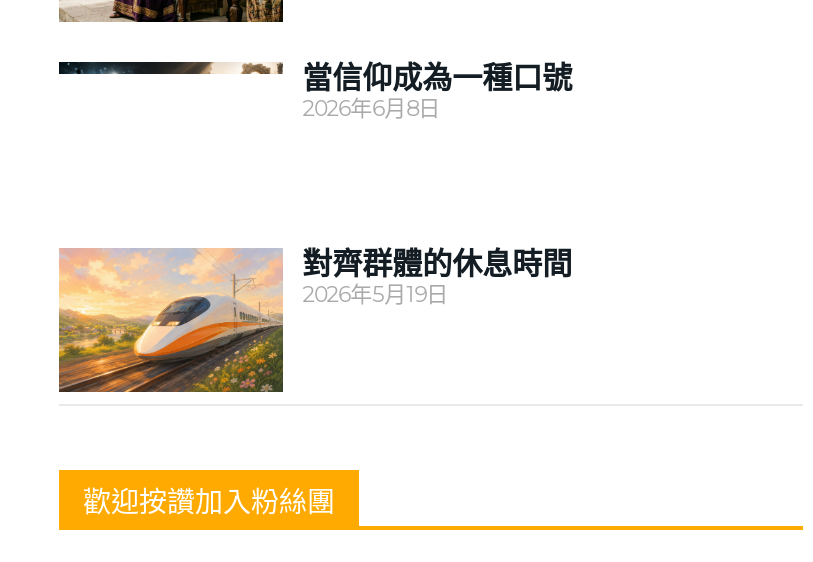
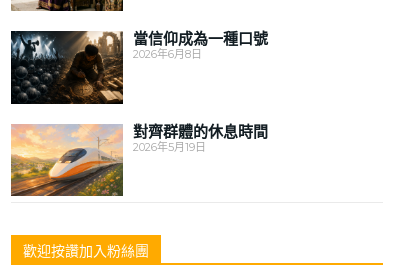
none -> [10,36,124,105] [image]

